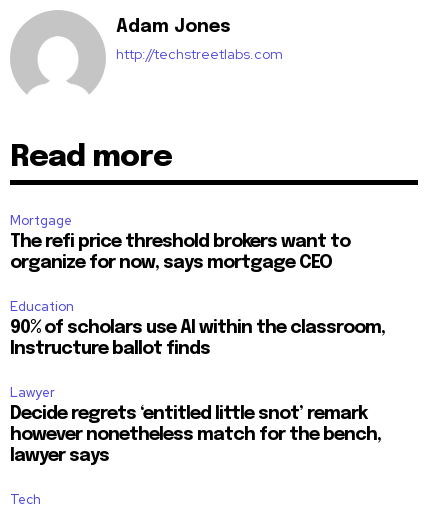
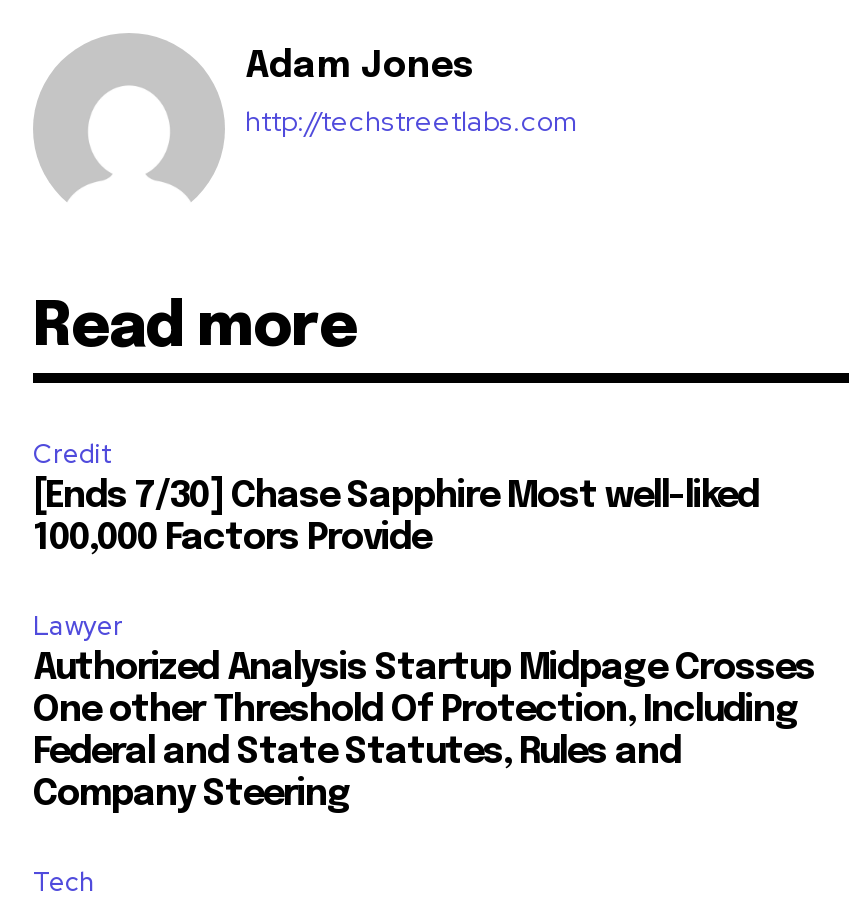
[10,212,385,358] Mortgage | The refi price threshold brokers want to | organize for now, says mortgage CEO | Education | 90% of scholars use AI within the classroom, | Instructure ballot finds -> [33,438,759,558] Credit | [Ends 7/30] Chase Sapphire Most well-liked | 100,000 Factors Provide
moved [10,384,55,401] -> [33,610,123,644]: Lawyer
[10,405,381,465] Decide regrets ‘entitled little snot’ remark | however nonetheless match for the bench, | lawyer says -> [33,652,815,814] Authorized Analysis Startup Midpage Crosses | One other Threshold Of Protection, Including | Federal and State Statutes, Rules and | Company Steering

